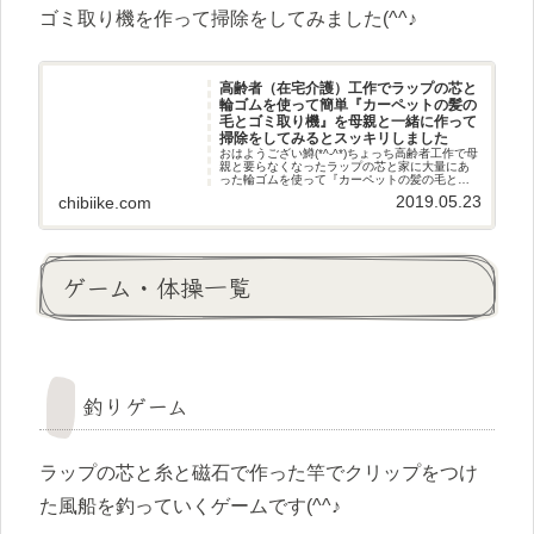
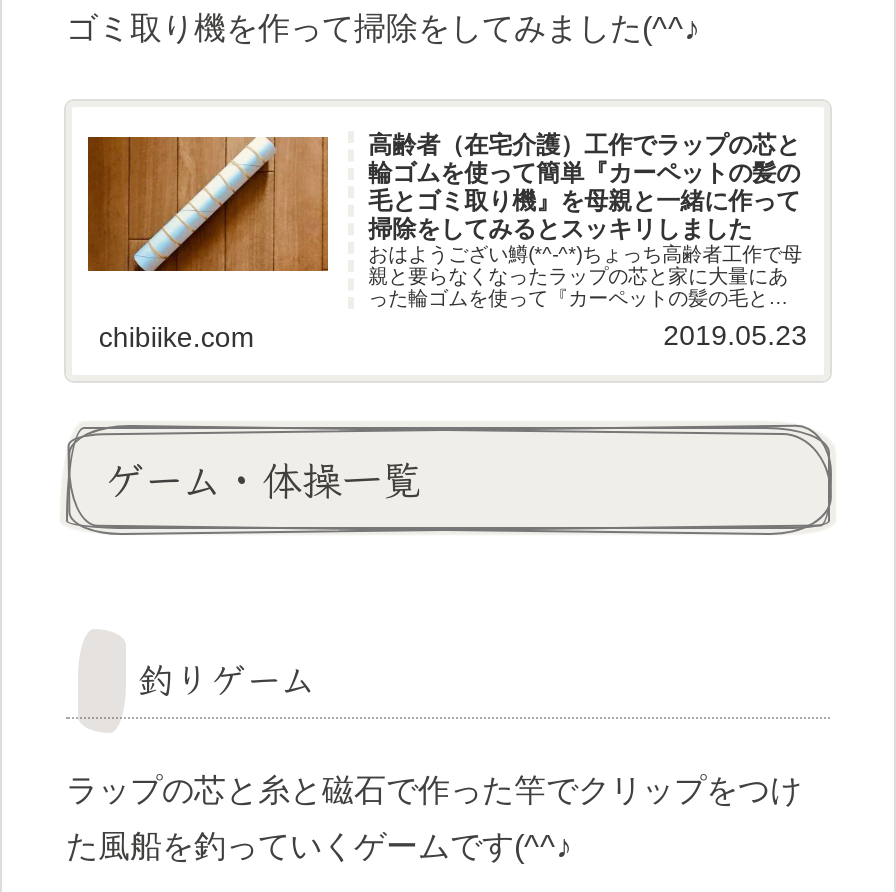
none -> [86,135,330,273] [image]

